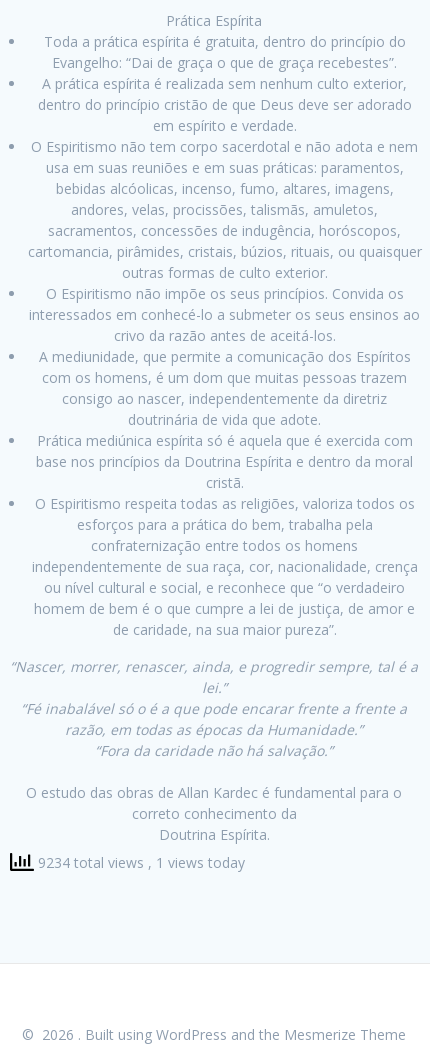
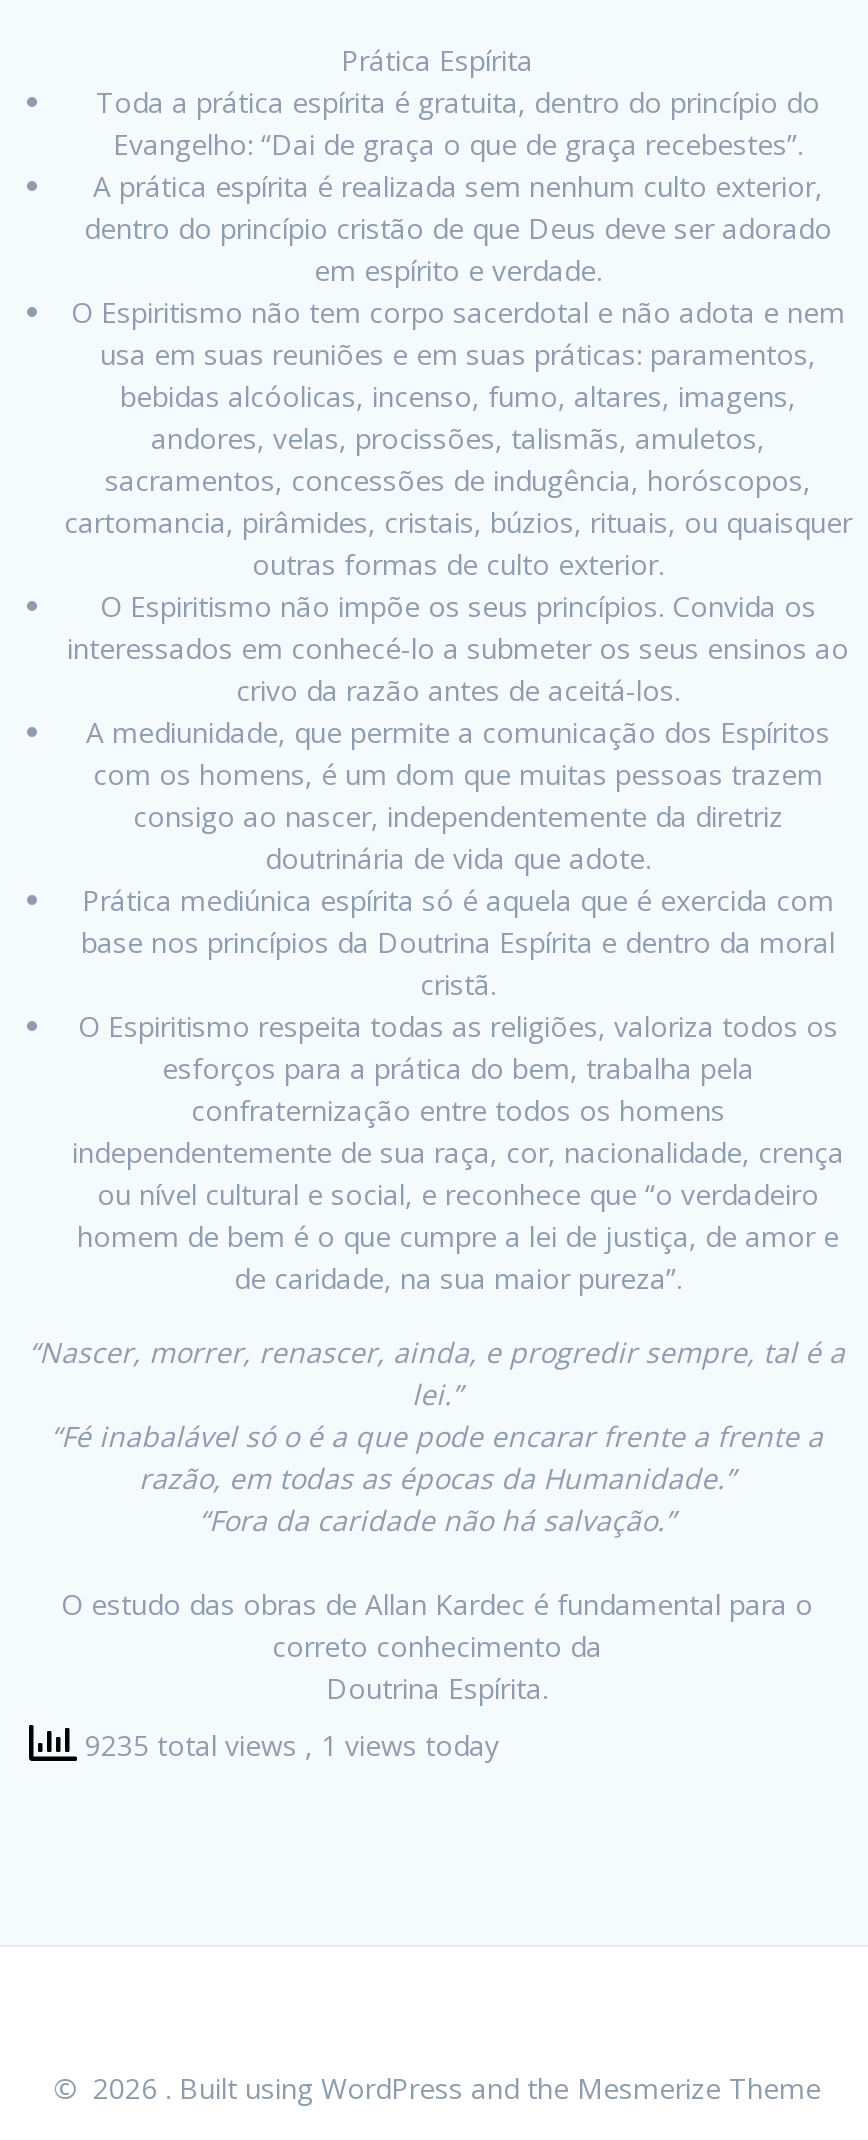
[34,853,245,872] 9234 total views, 1 views today -> [77,1726,499,1764] 9235 total views, 1 views today

